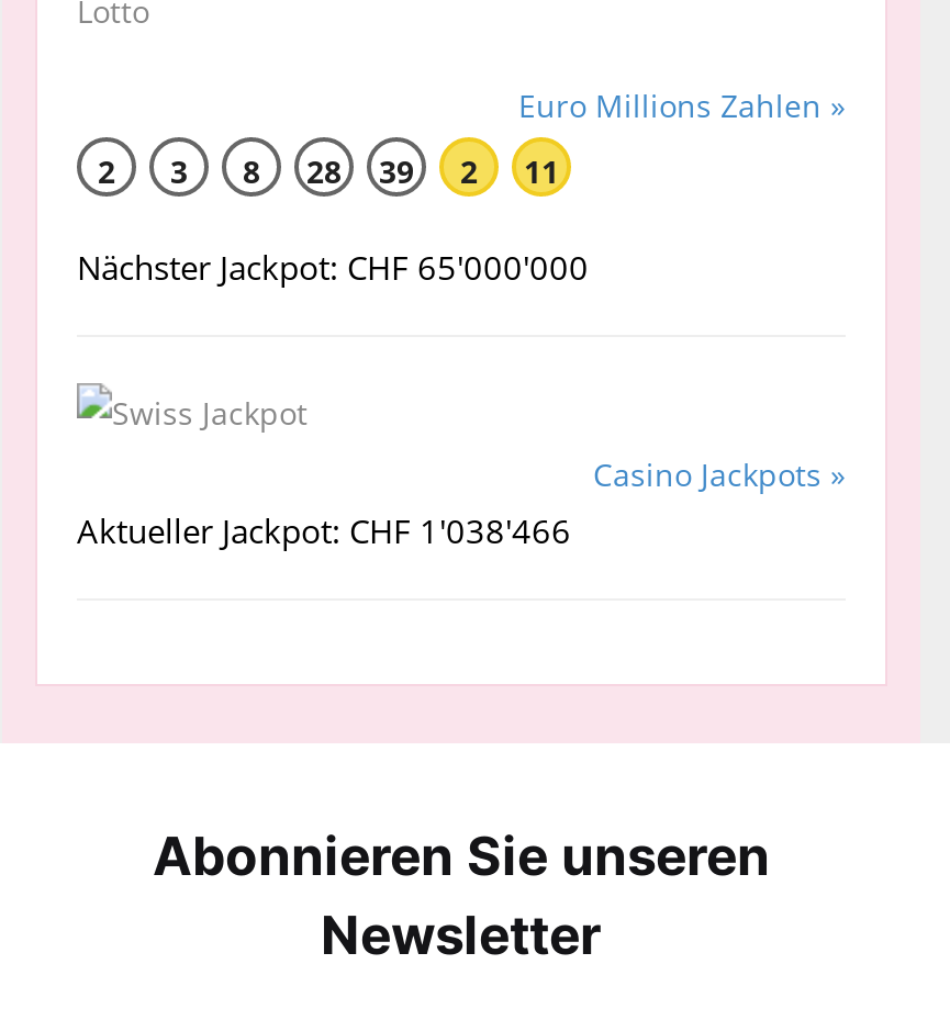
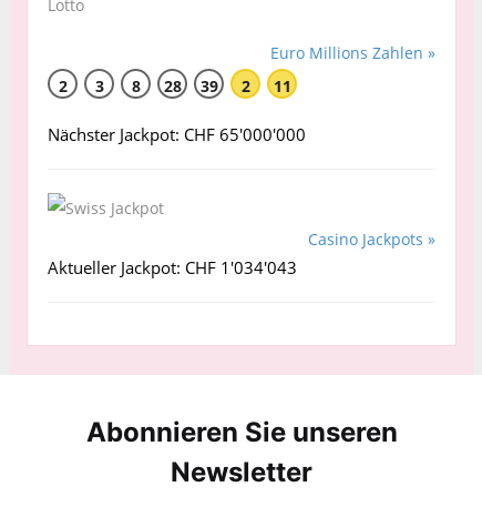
[77,508,571,552] Aktueller Jackpot: CHF 1'038'466 -> [48,257,297,279] Aktueller Jackpot: CHF 1'034'043

